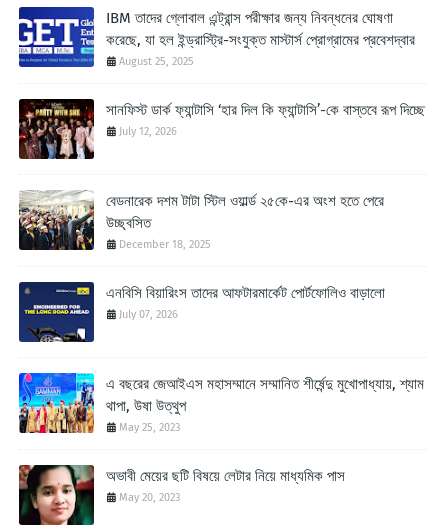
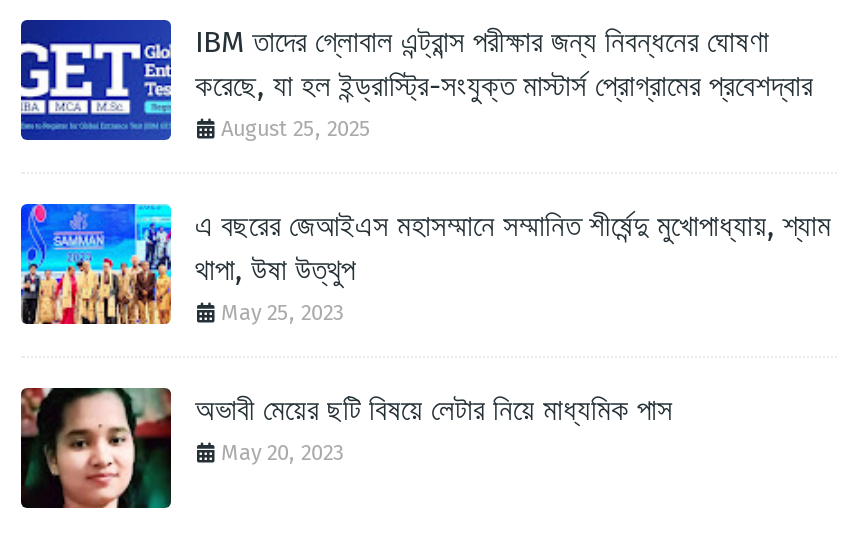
[18,98,425,160] [image] | সানফিস্ট ডার্ক ফ্যান্টাসি ‘হার দিল কি ফ্যান্টাসি’-কে বাস্তবে রূপ দিচ্ছে | July 12, 2026 -> none
[19,190,385,321] [image] | বেডনারেক দশম টাটা স্টিল ওয়ার্ল্ড ২৫কে-এর অংশ হতে পেরে | উচ্ছ্বসিত | December 18, 2025 | এনবিসি বিয়ারিংস তাদের আফটারমার্কেট পোর্টফোলিও বাড়ালো | July 07, 2026 -> none
[18,282,95,343] [image] -> none

